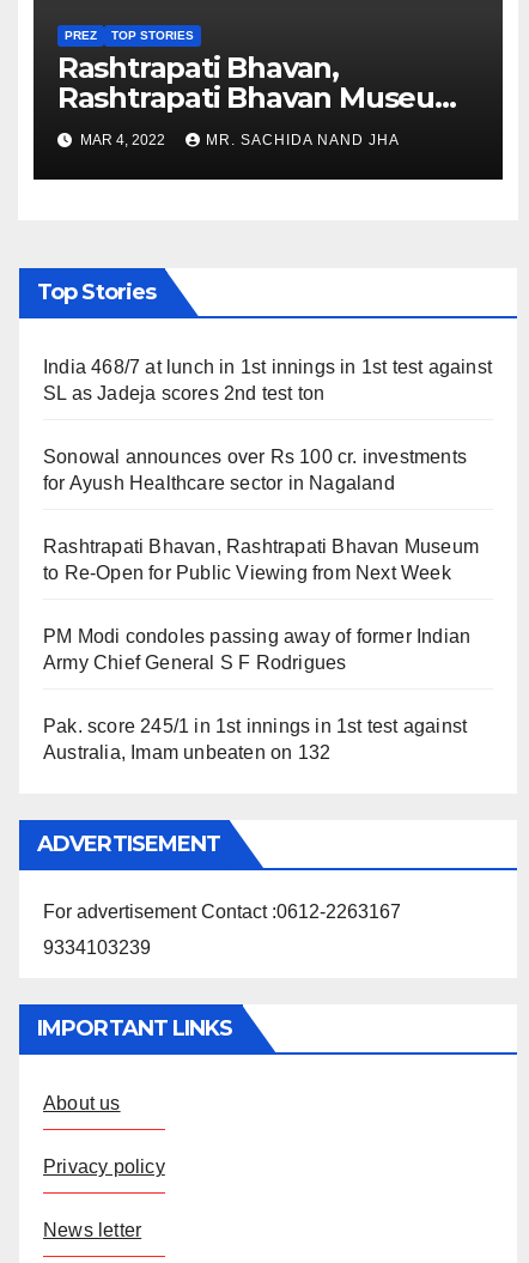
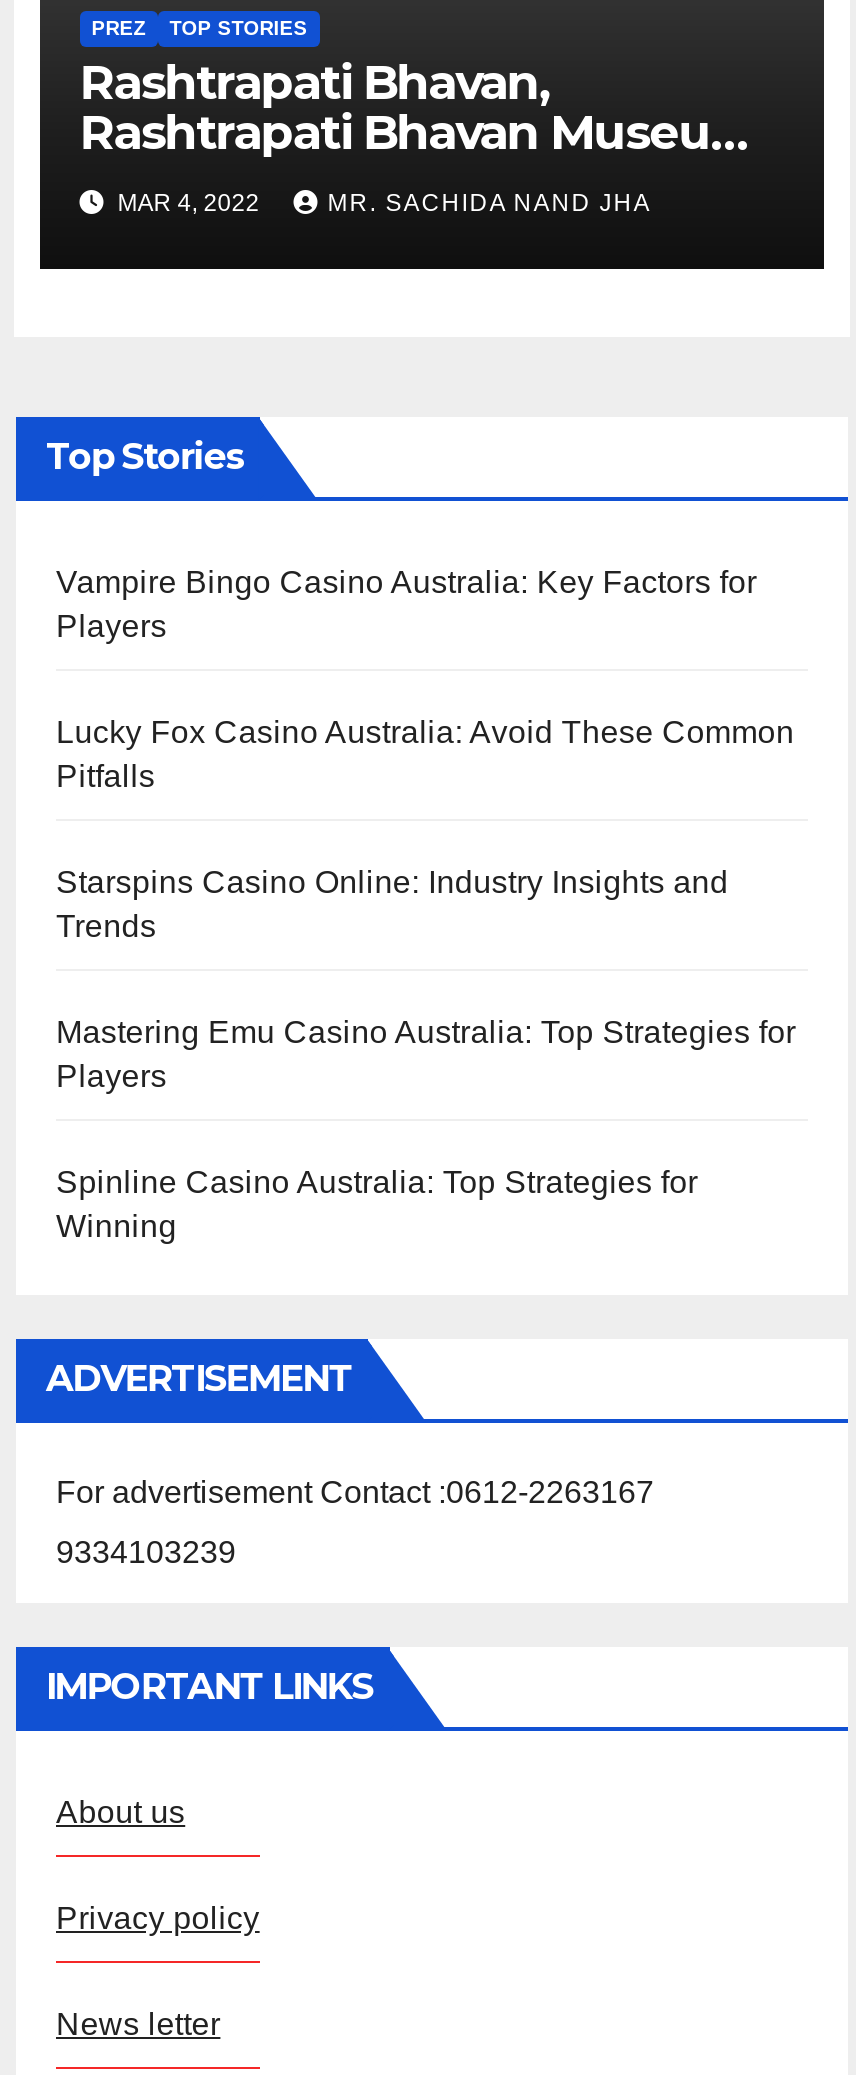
[43,357,492,403] India 468/7 at lunch in 1st innings in 1st test against | SL as Jadeja scores 2nd test ton -> [56,565,757,643] Vampire Bingo Casino Australia: Key Factors for | Players
[43,447,467,493] Sonowal announces over Rs 100 cr. investments | for Ayush Healthcare sector in Nagaland -> [56,715,794,793] Lucky Fox Casino Australia: Avoid These Common | Pitfalls
[43,536,479,583] Rashtrapati Bhavan, Rashtrapati Bhavan Museum | to Re-Open for Public Viewing from Next Week -> [56,865,728,943] Starspins Casino Online: Industry Insights and | Trends
[43,626,471,673] PM Modi condoles passing away of former Indian | Army Chief General S F Rodrigues -> [56,1015,796,1093] Mastering Emu Casino Australia: Top Strategies for | Players
[43,716,467,763] Pak. score 245/1 in 1st innings in 1st test against | Australia, Imam unbeaten on 132 -> [56,1165,698,1243] Spinline Casino Australia: Top Strategies for | Winning

